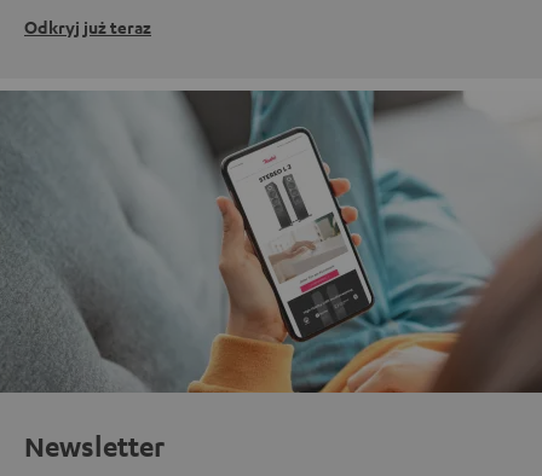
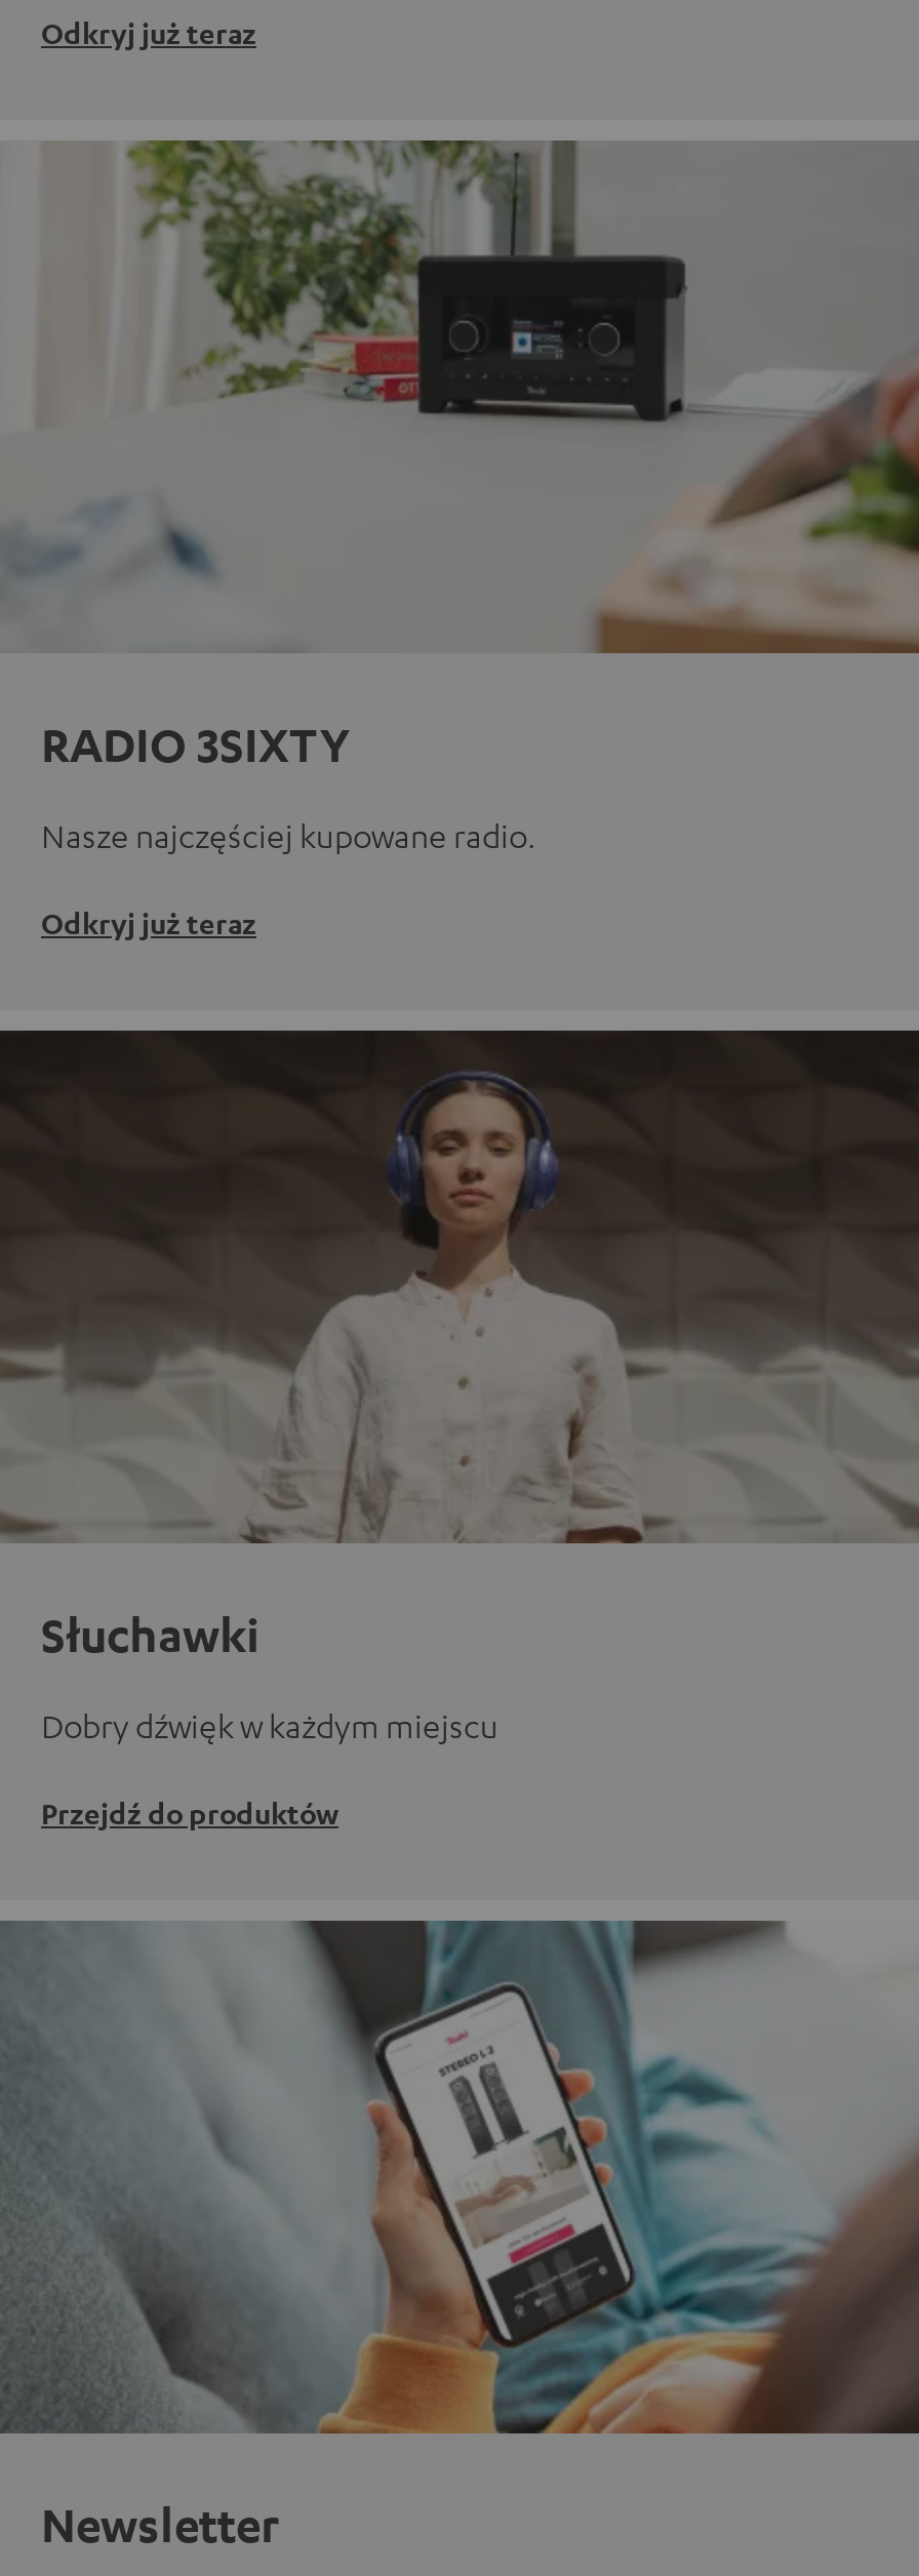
none -> [6,138,913,942] [image] | RADIO 3SIXTY | Nasze najczęściej kupowane radio. | Odkryj już teraz
none -> [6,1029,913,1832] [image] | Słuchawki | Dobry dźwięk w każdym miejscu | Przejdź do produktów

